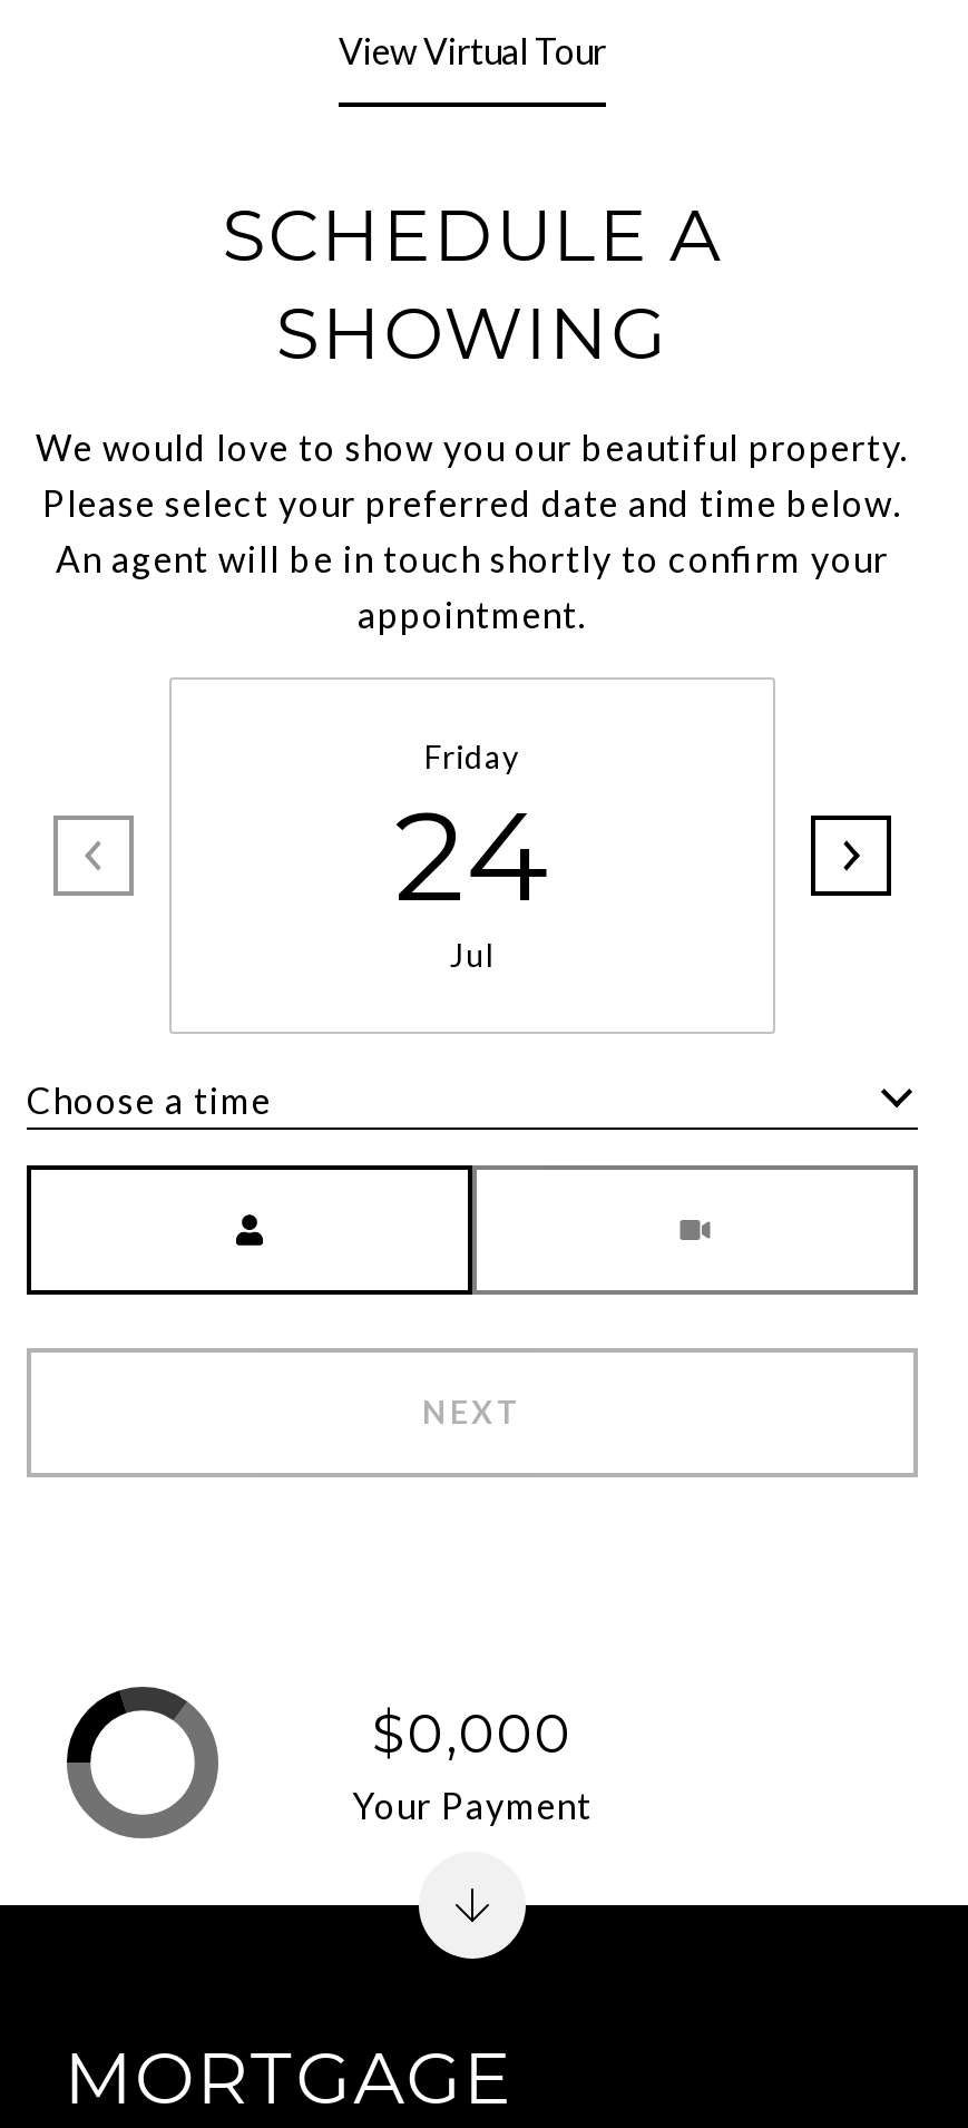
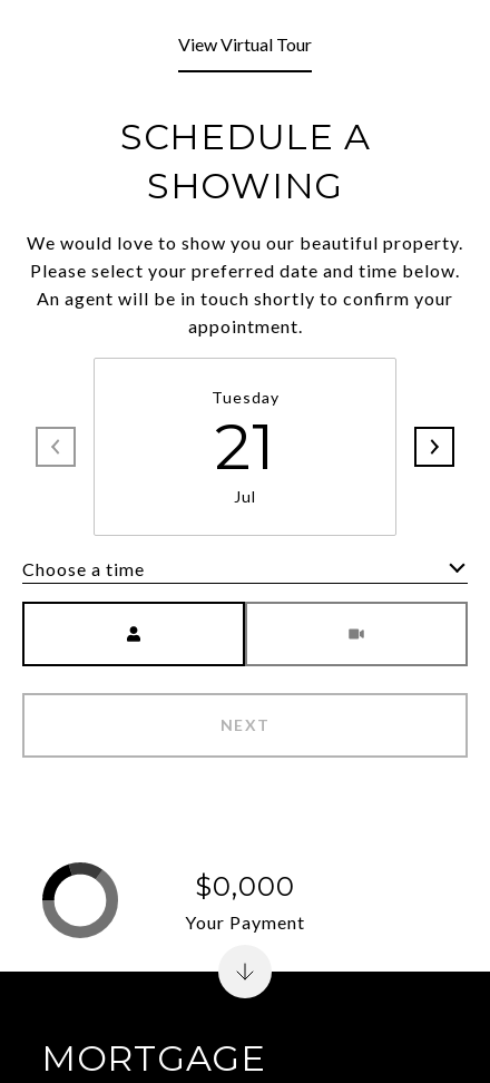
[394,738,550,931] Friday | 24 -> [211,388,279,485] Tuesday | 21

